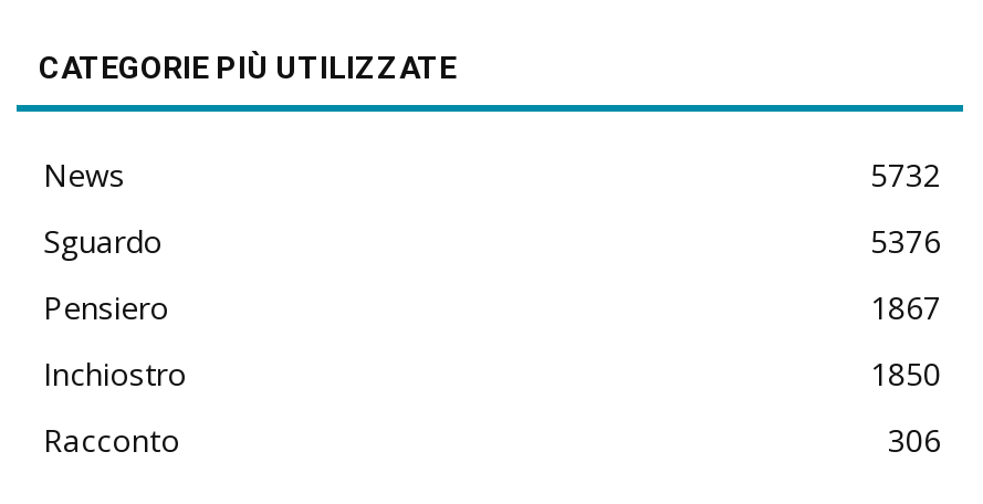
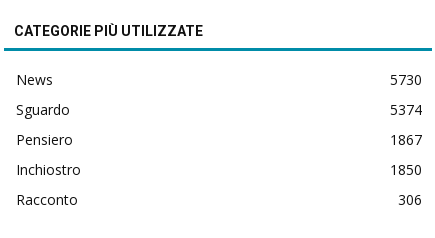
[870,154,941,196] 5732 -> [390,70,422,89] 5730
[870,220,941,262] 5376 -> [390,100,422,119] 5374

